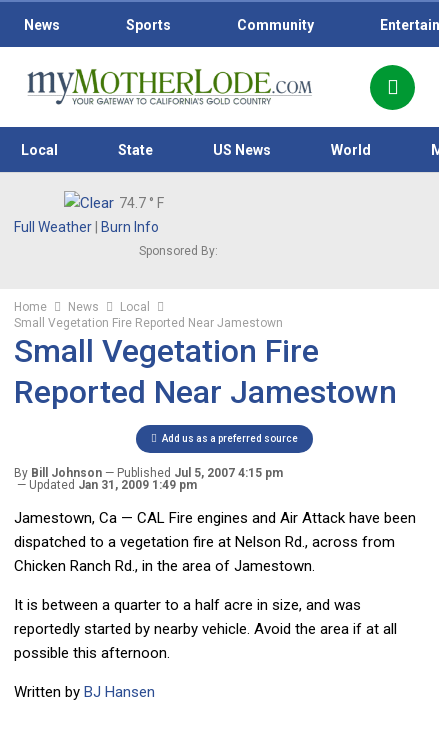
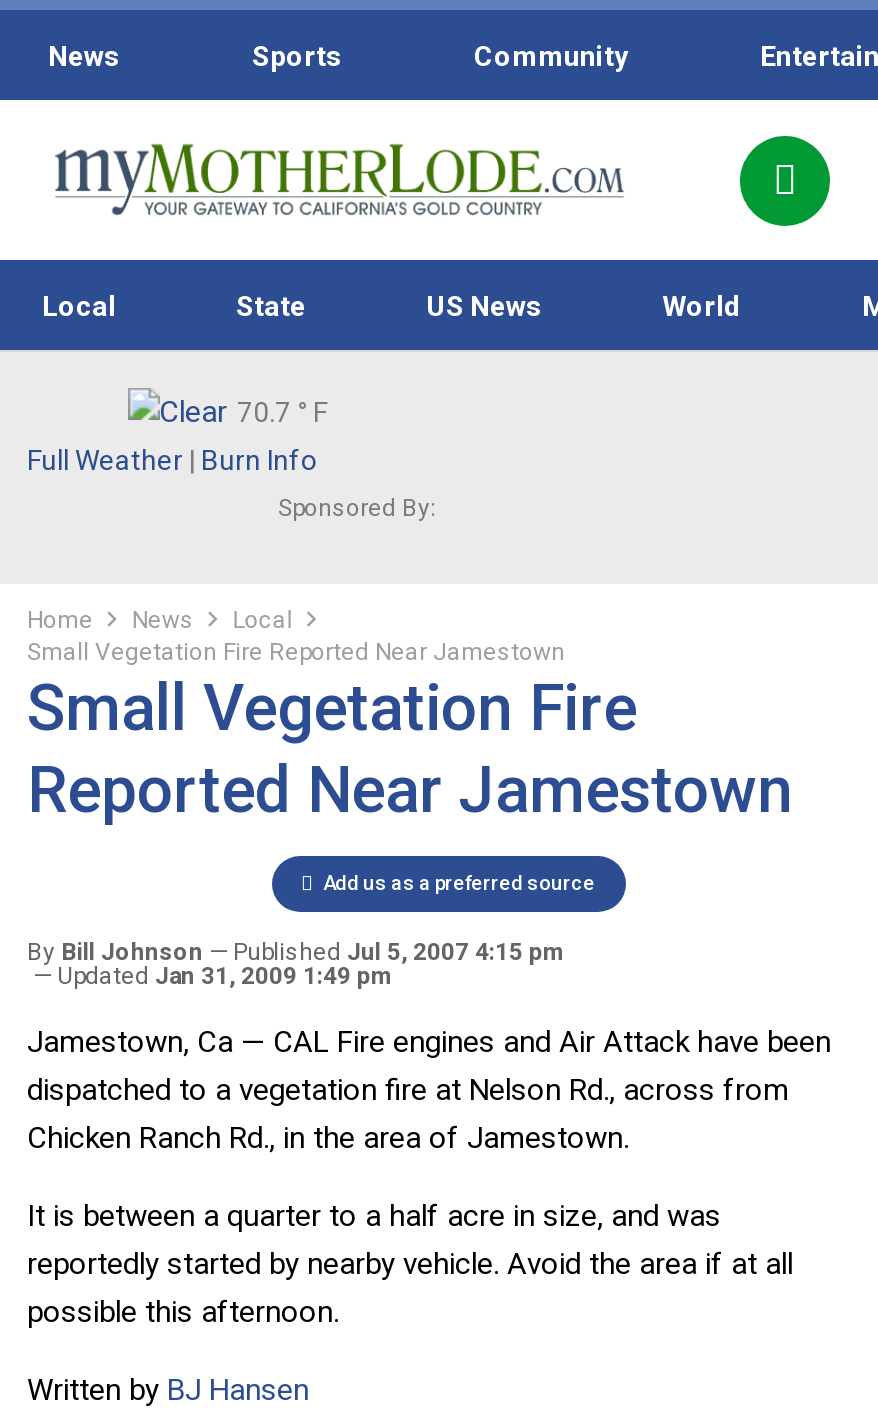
[118,195,163,211] 74.7 ° F -> [237,396,327,428] 70.7 ° F

